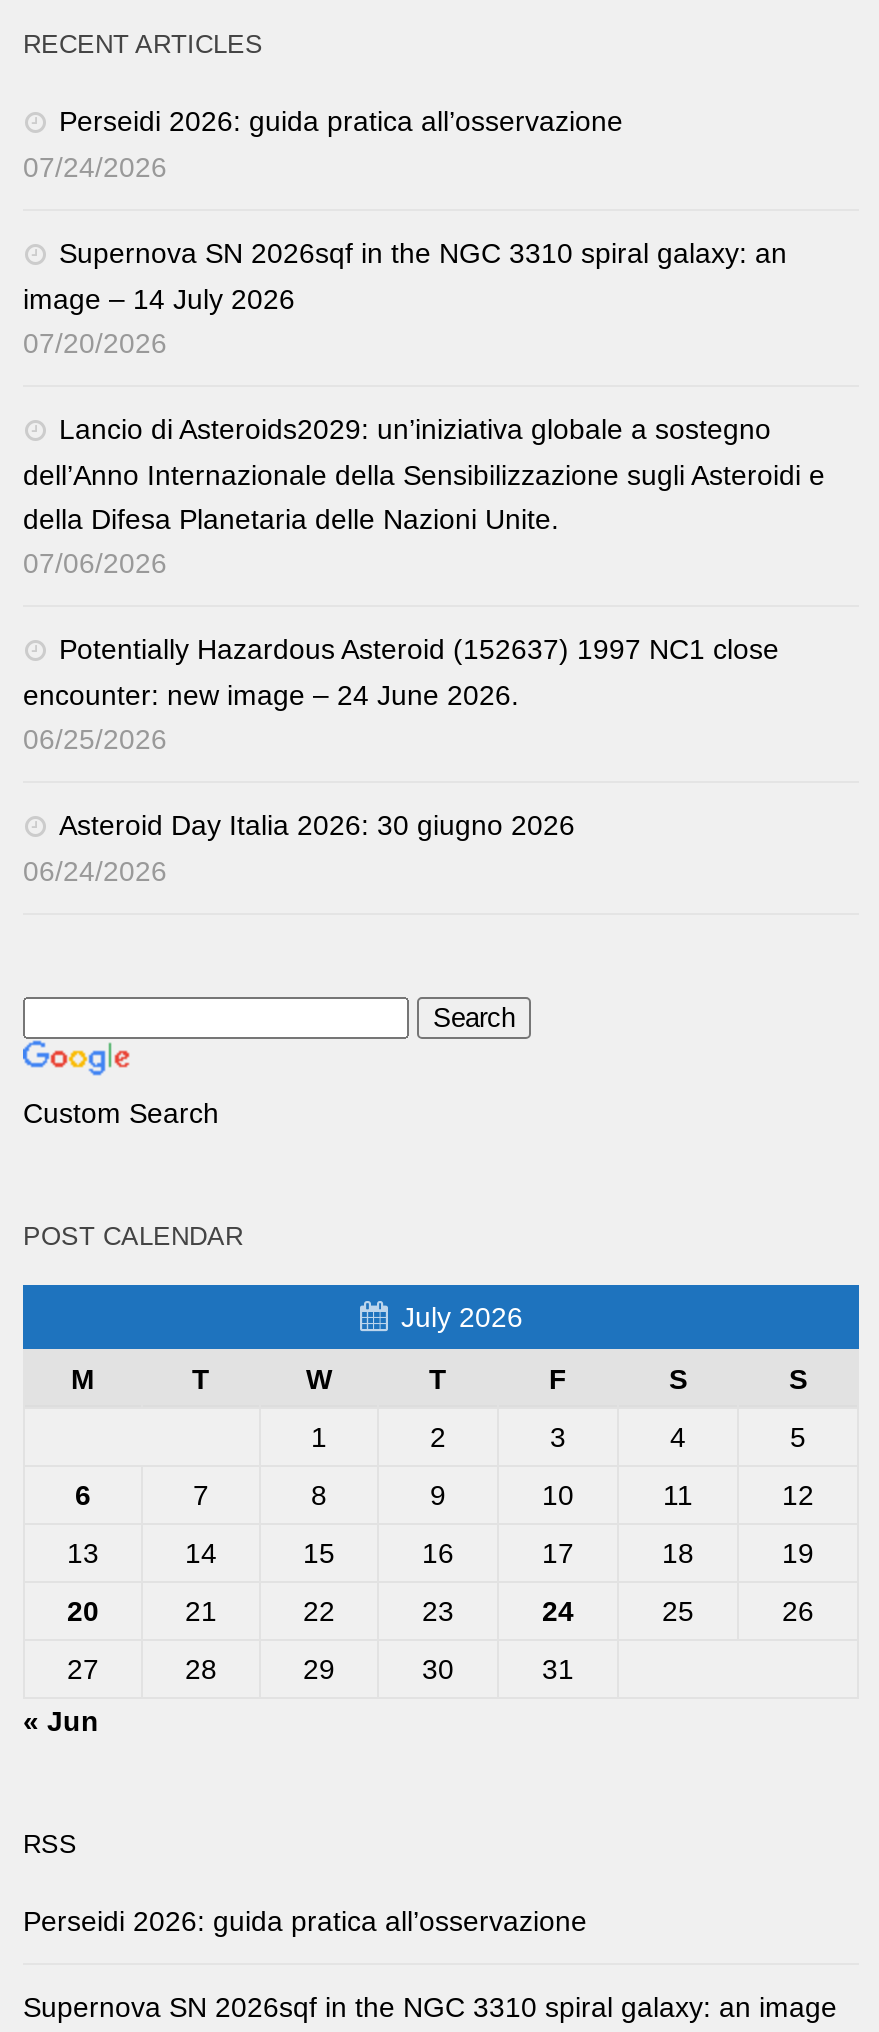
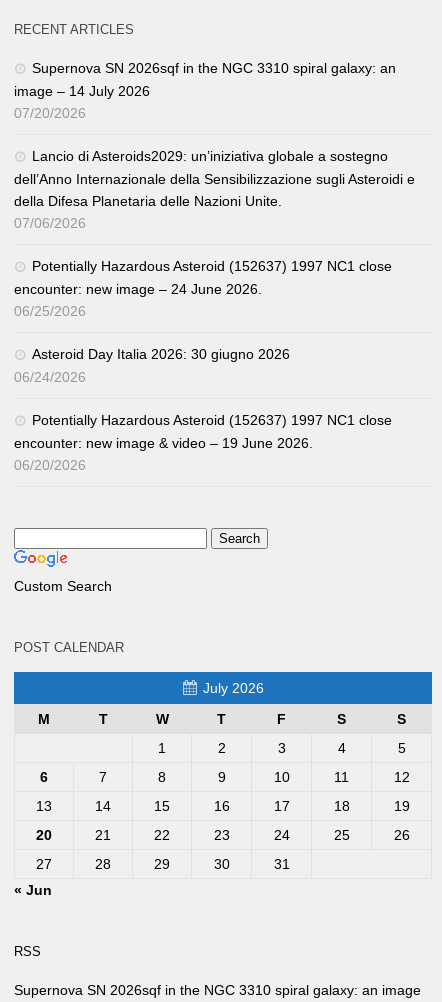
[23,106,623,184] Perseidi 2026: guida pratica all’osservazione | 07/24/2026 -> none
moved [23,238,825,888] -> [14,60,415,385]: Supernova SN 2026sqf in the NGC 3310 spiral galaxy: an | image – 14 July 2026 | 07/20/2026 | ... | Asteroid Day Italia 2026: 30 giugno 2026 | 06/24/2026
none -> [14,412,392,473] Potentially Hazardous Asteroid (152637) 1997 NC1 close | encounter: new image & video – 19 June 2026. | 06/20/2026
moved [23,1098,814,1860] -> [14,578,409,959]: Custom Search | POST CALENDAR | July 2026 | ... | « Jun | RSS
[23,1906,587,1938] Perseidi 2026: guida pratica all’osservazione -> none

